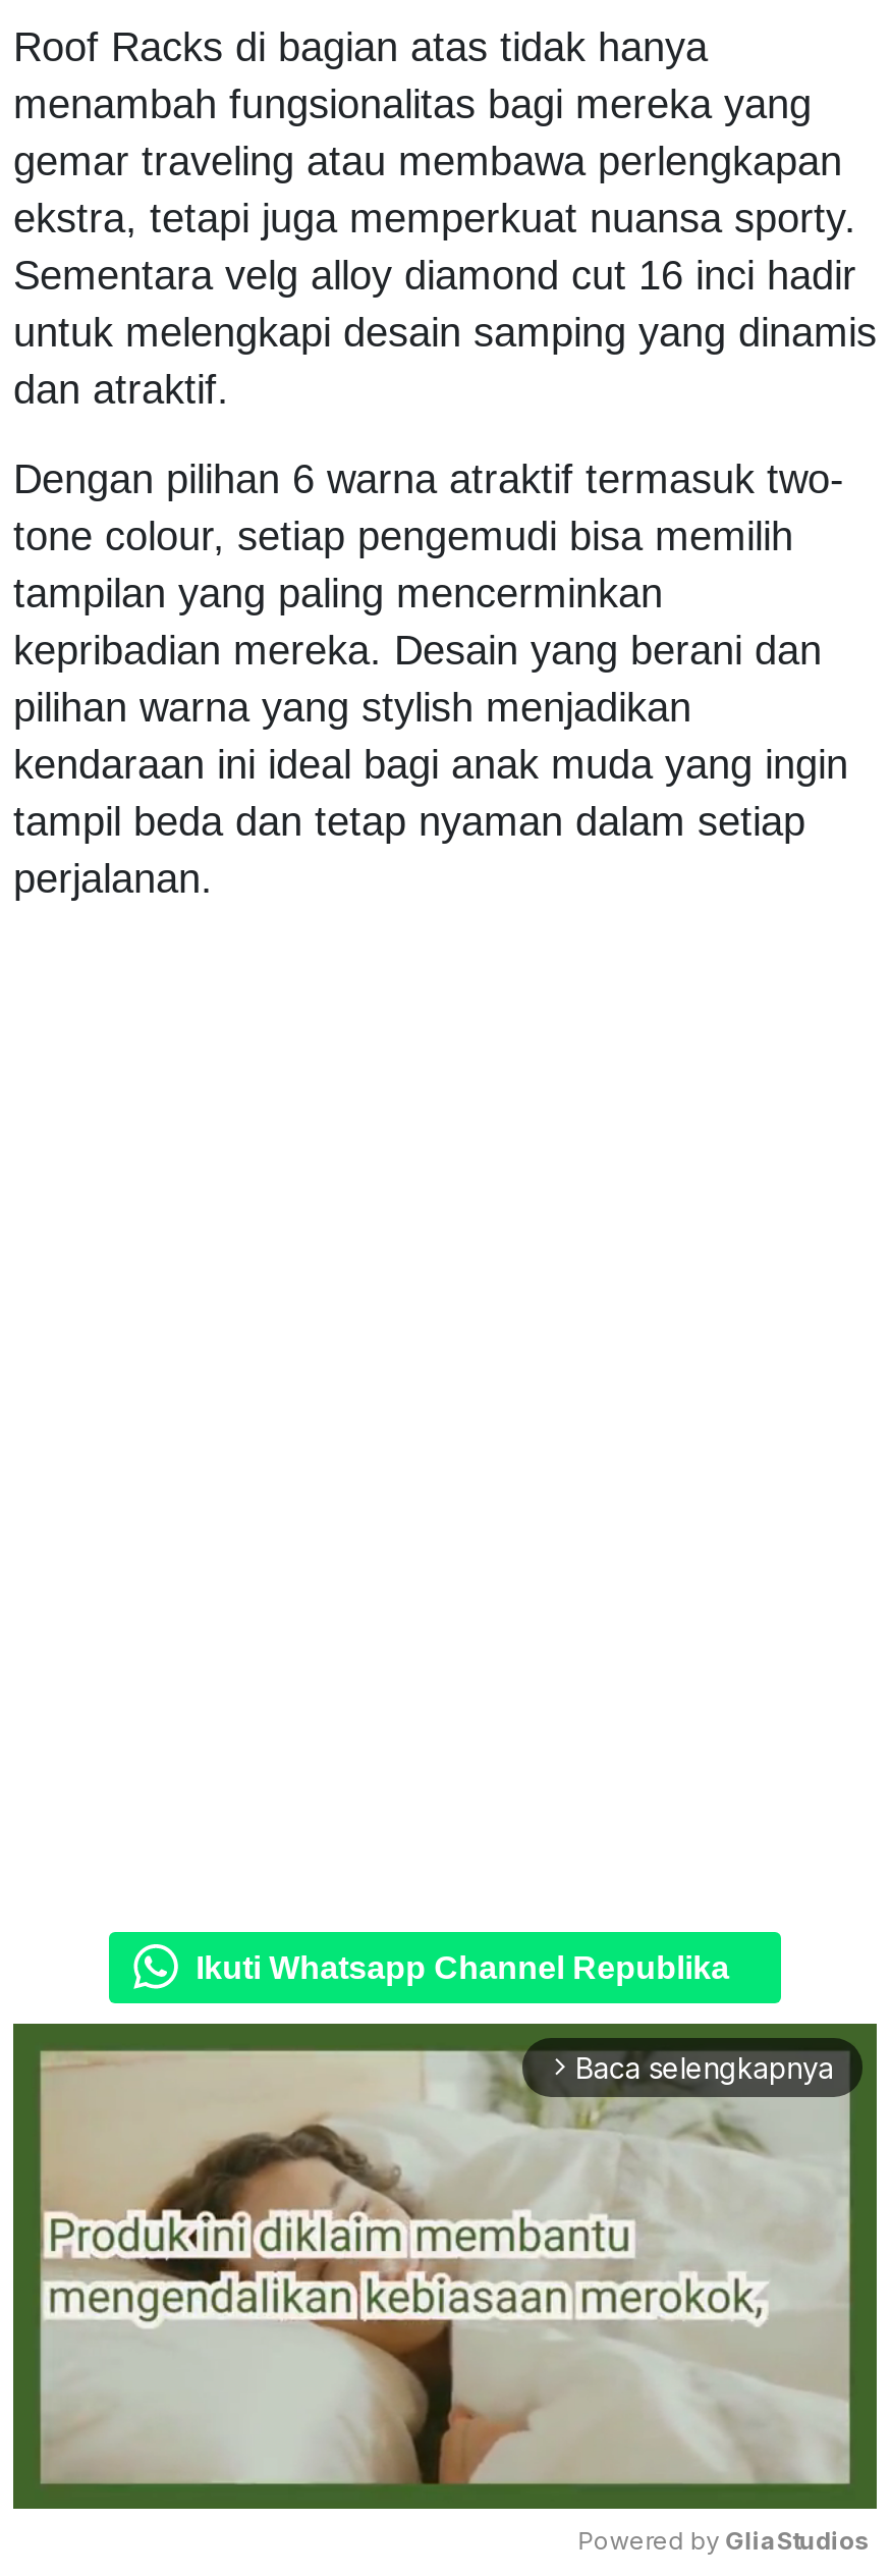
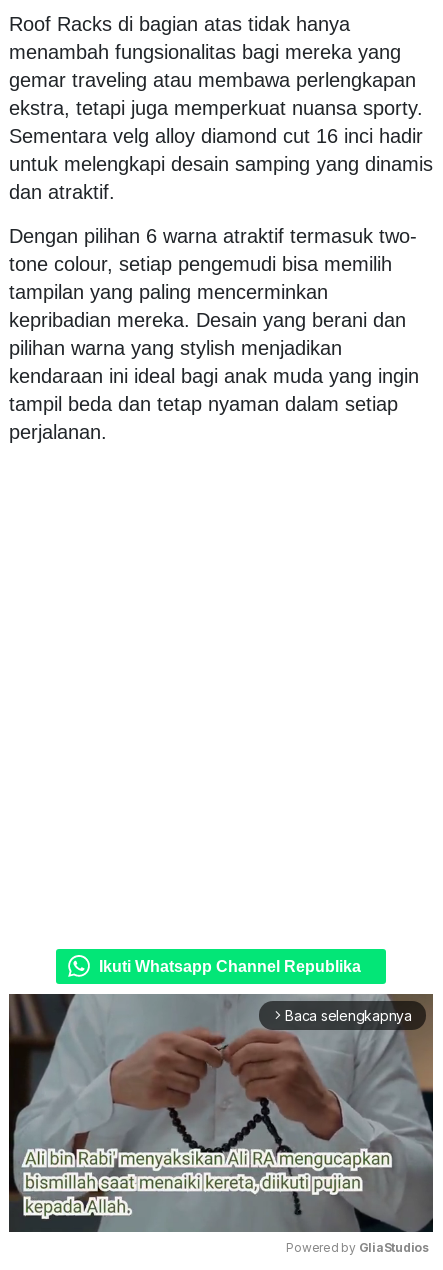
[13,2022,877,2511] [image] -> [9,994,433,1232] [image]

